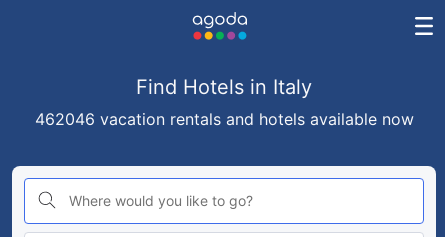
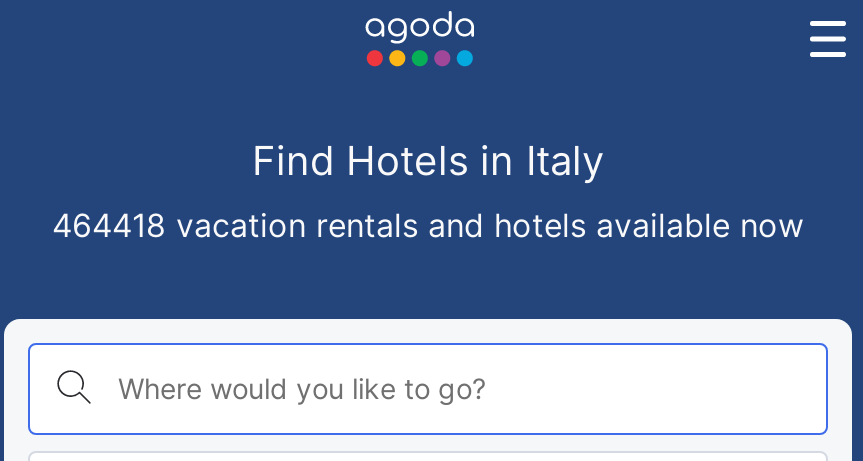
[34,109,413,129] 462046 vacation rentals and hotels available now -> [52,205,804,245] 464418 vacation rentals and hotels available now

